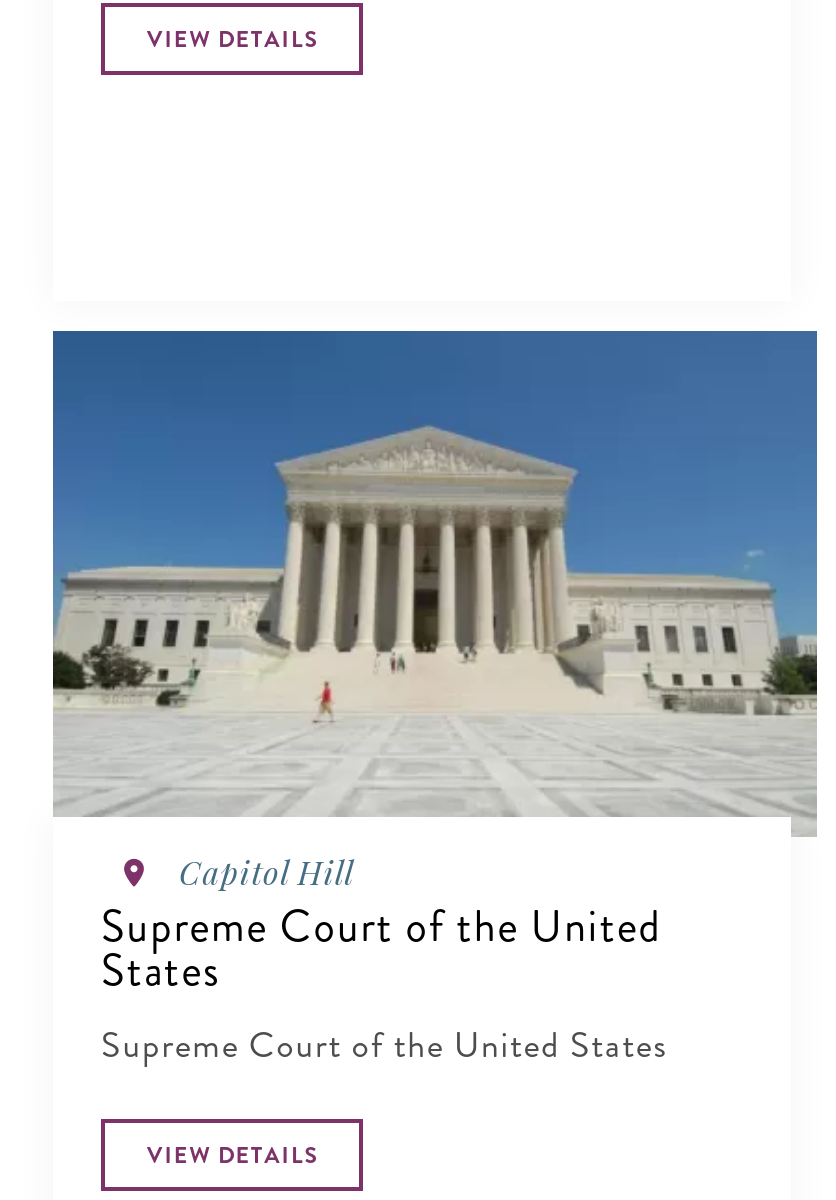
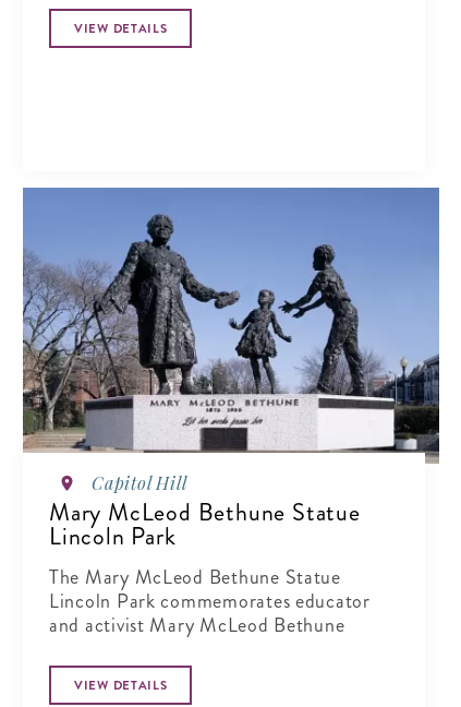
[51,331,817,1071] [image] | Supreme Court of the United | States | Supreme Court of the United States -> [22,188,440,639] [image] | Mary McLeod Bethune Statue | Lincoln Park | The Mary McLeod Bethune Statue | Lincoln Park commemorates educator | and activist Mary McLeod Bethune

